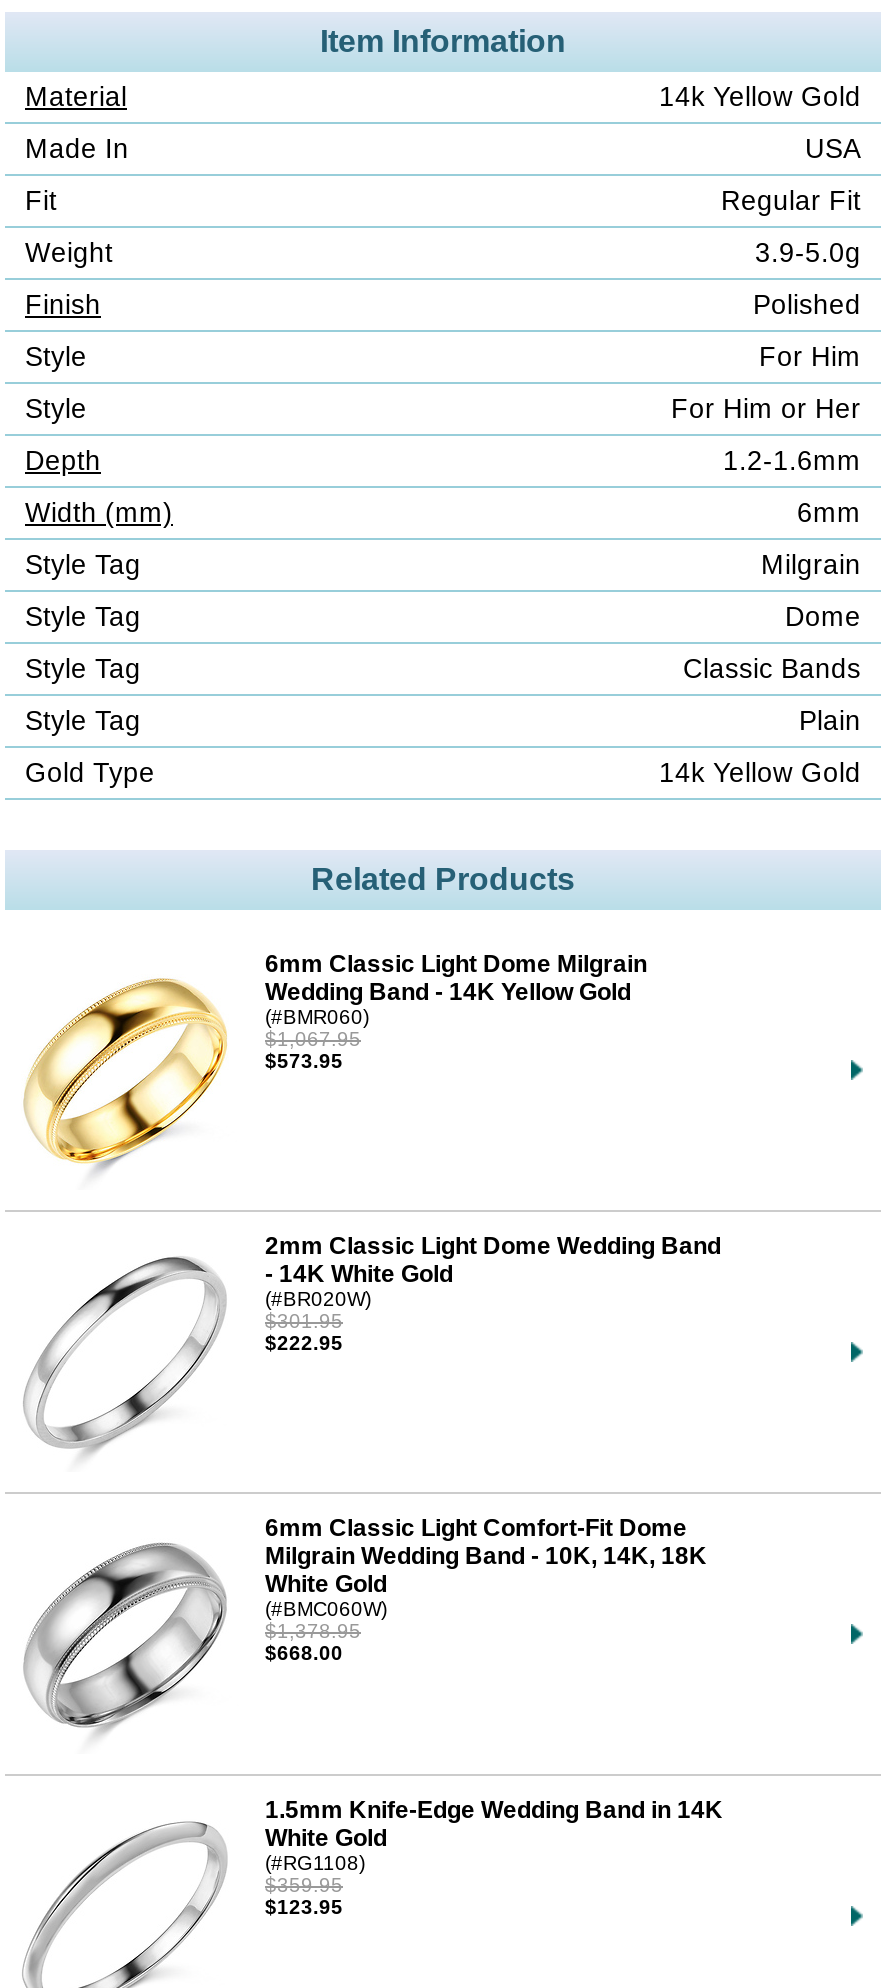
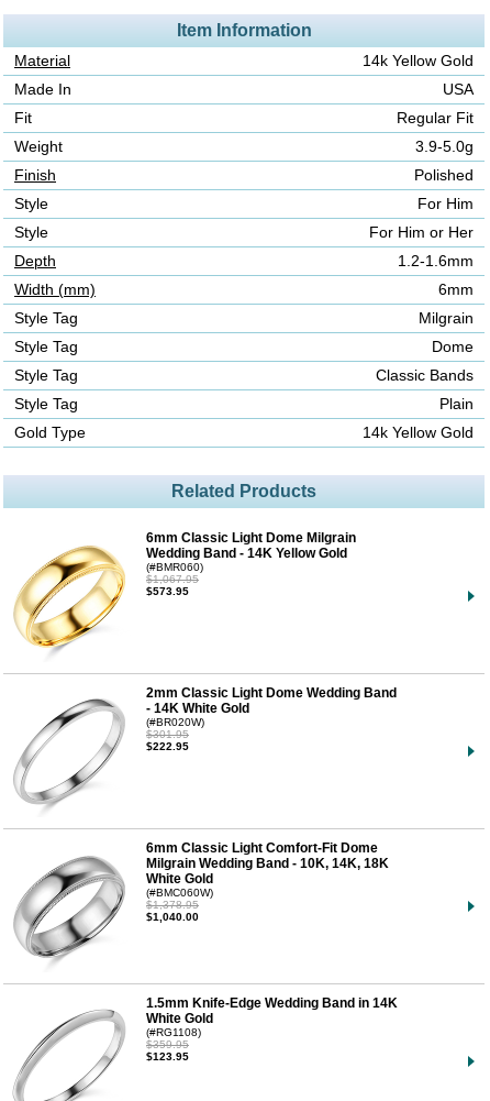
[265,1641,343,1663] $668.00 -> [146,910,199,922] $1,040.00

